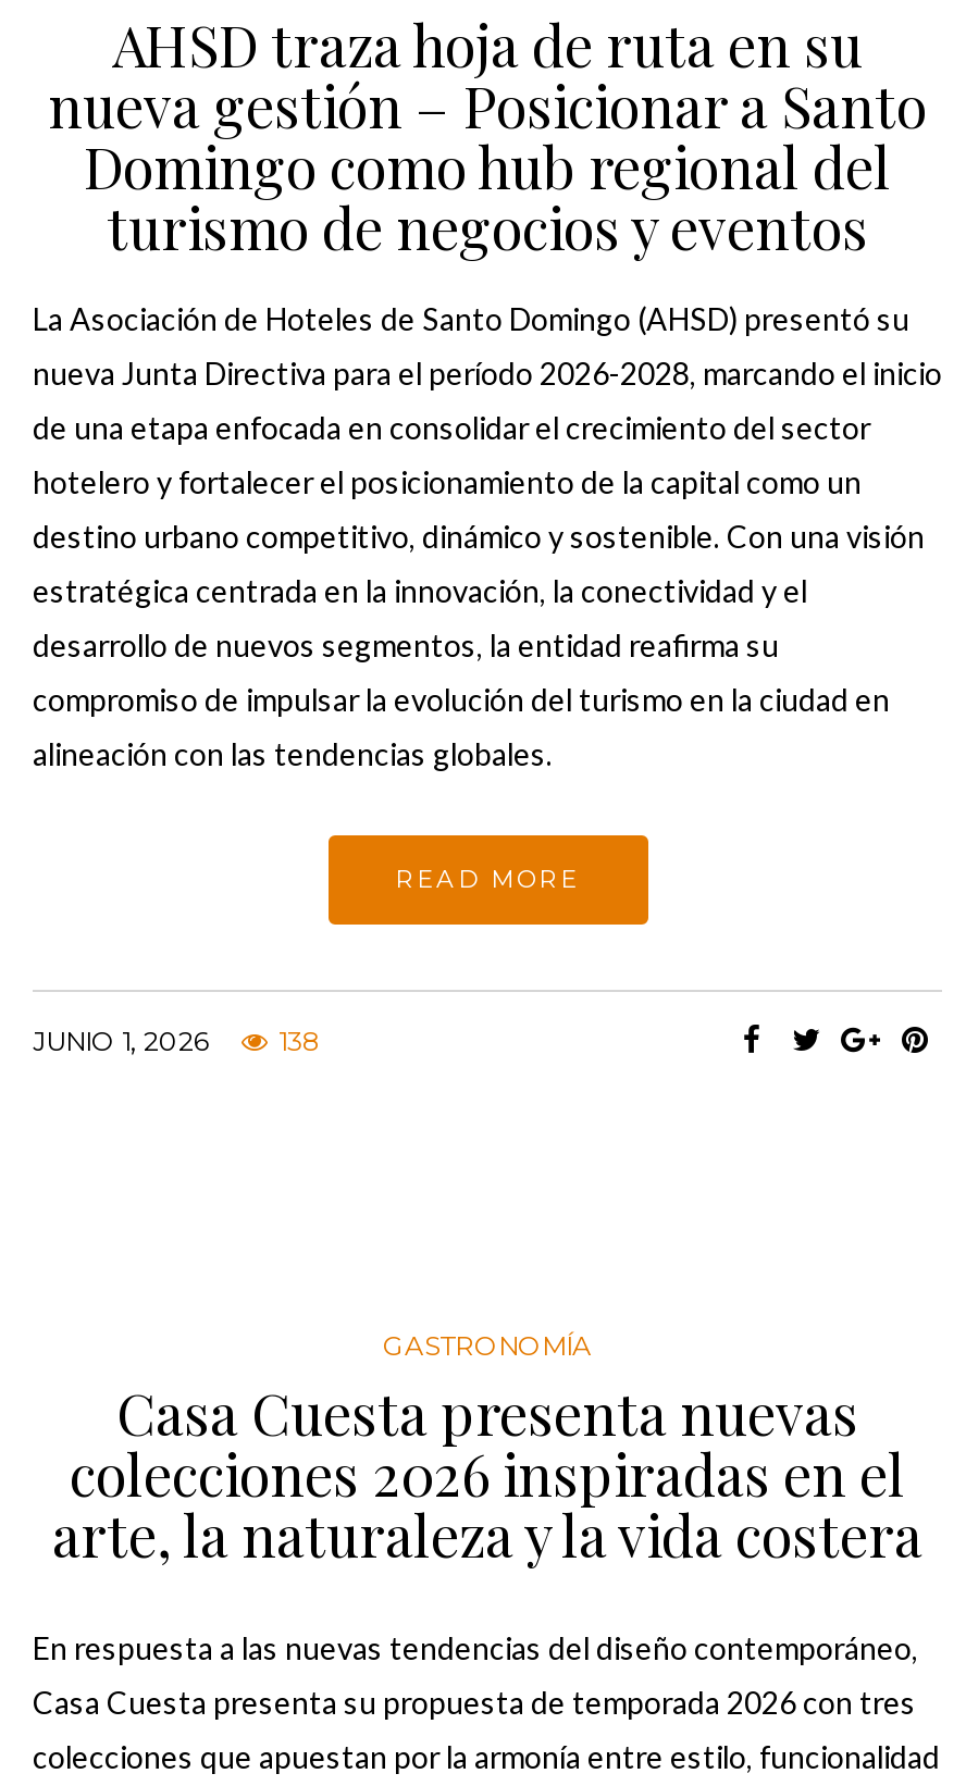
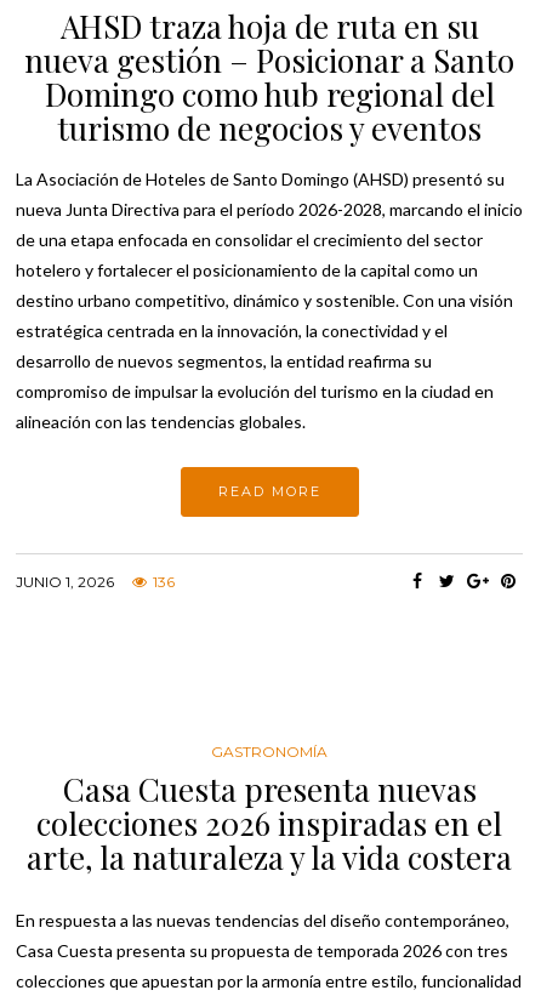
[278,1026,320,1058] 138 -> [153,572,175,590] 136

